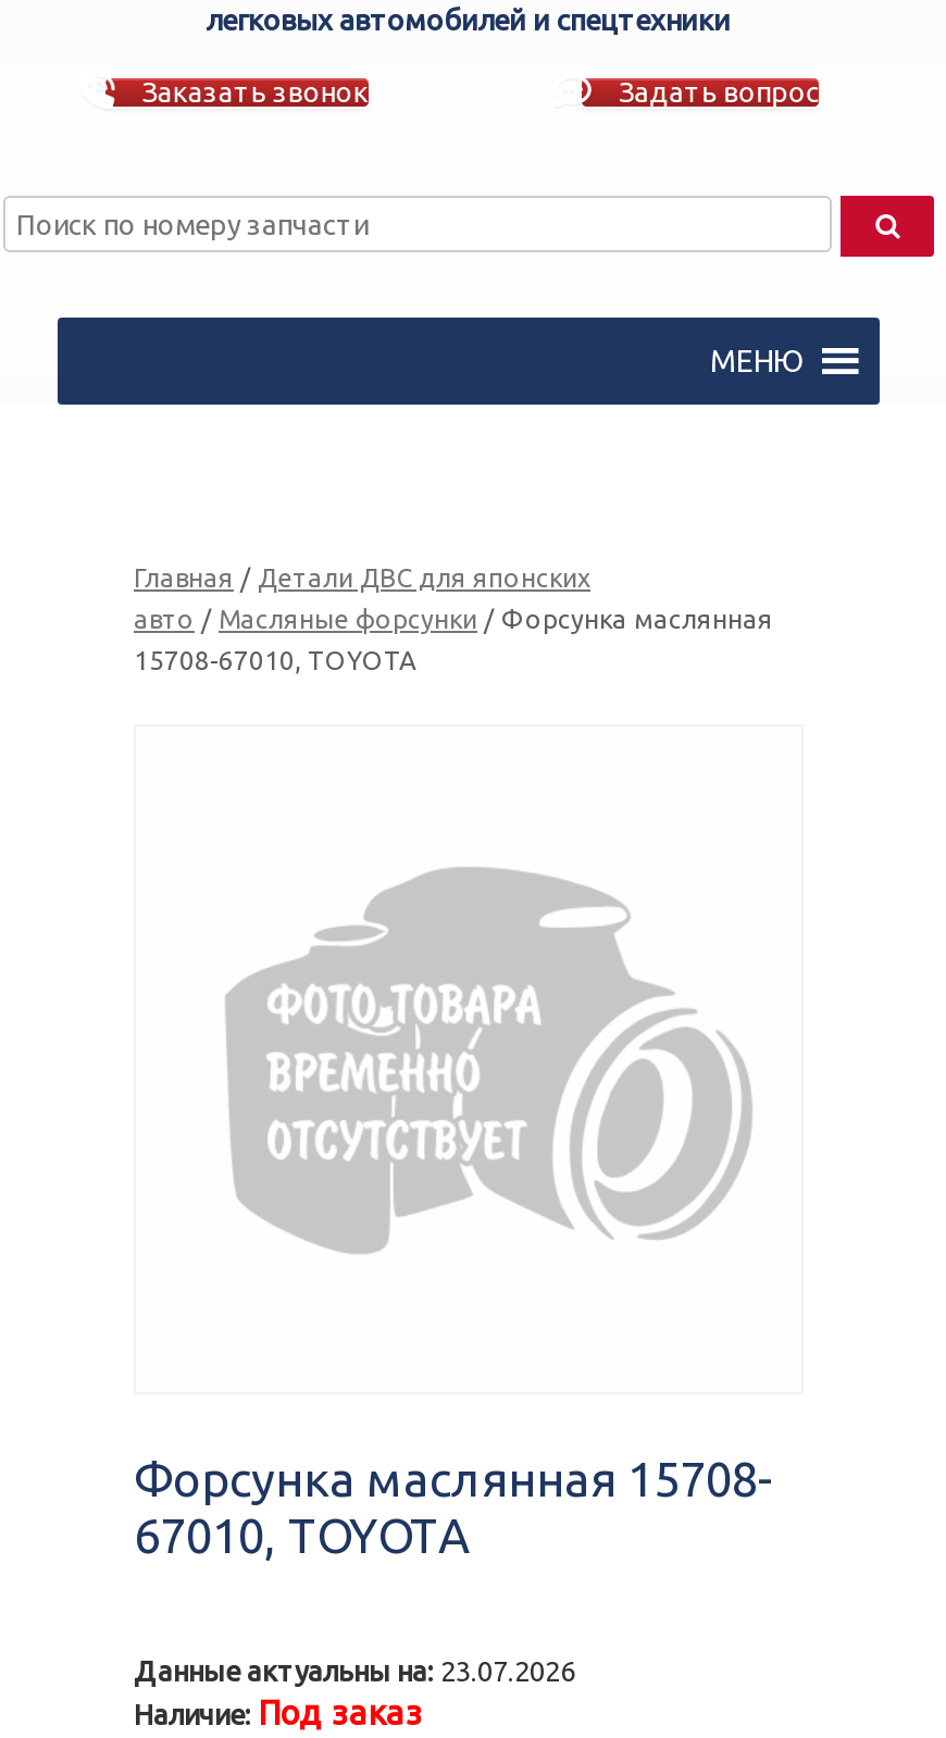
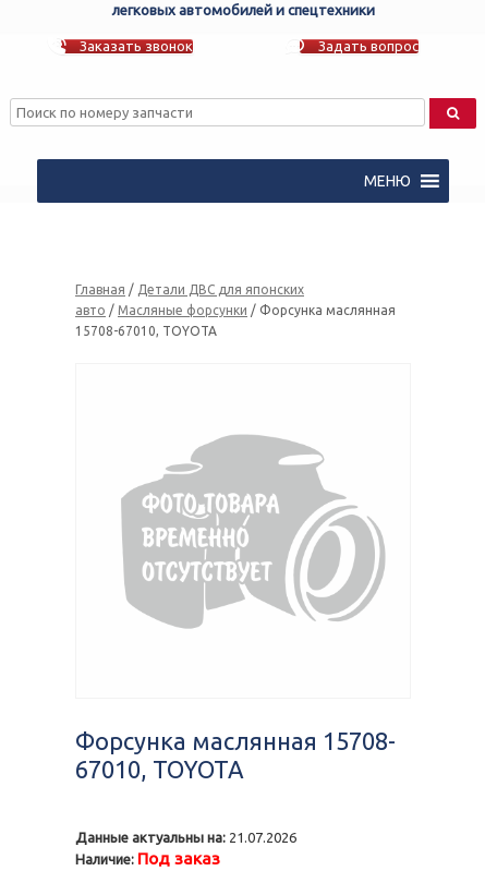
[134,1655,575,1686] Данные актуальны на: 23.07.2026 -> [75,830,296,845] Данные актуальны на: 21.07.2026

